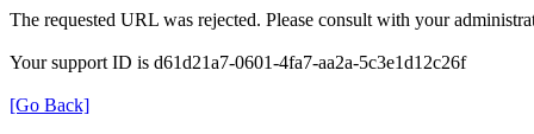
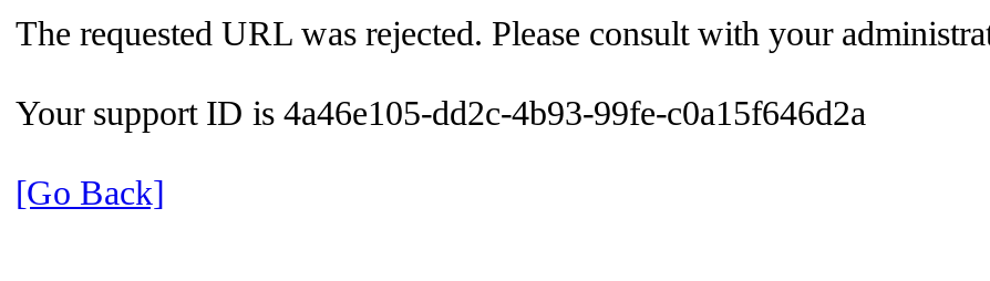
[10,52,466,72] Your support ID is d61d21a7-0601-4fa7-aa2a-5c3e1d12c26f -> [16,94,866,132] Your support ID is 4a46e105-dd2c-4b93-99fe-c0a15f646d2a

